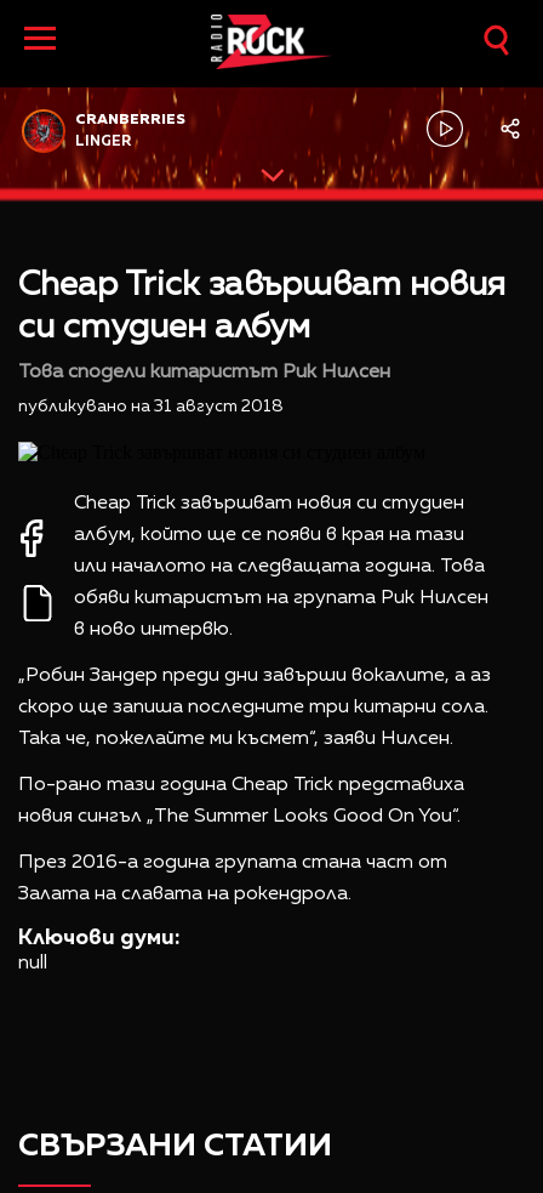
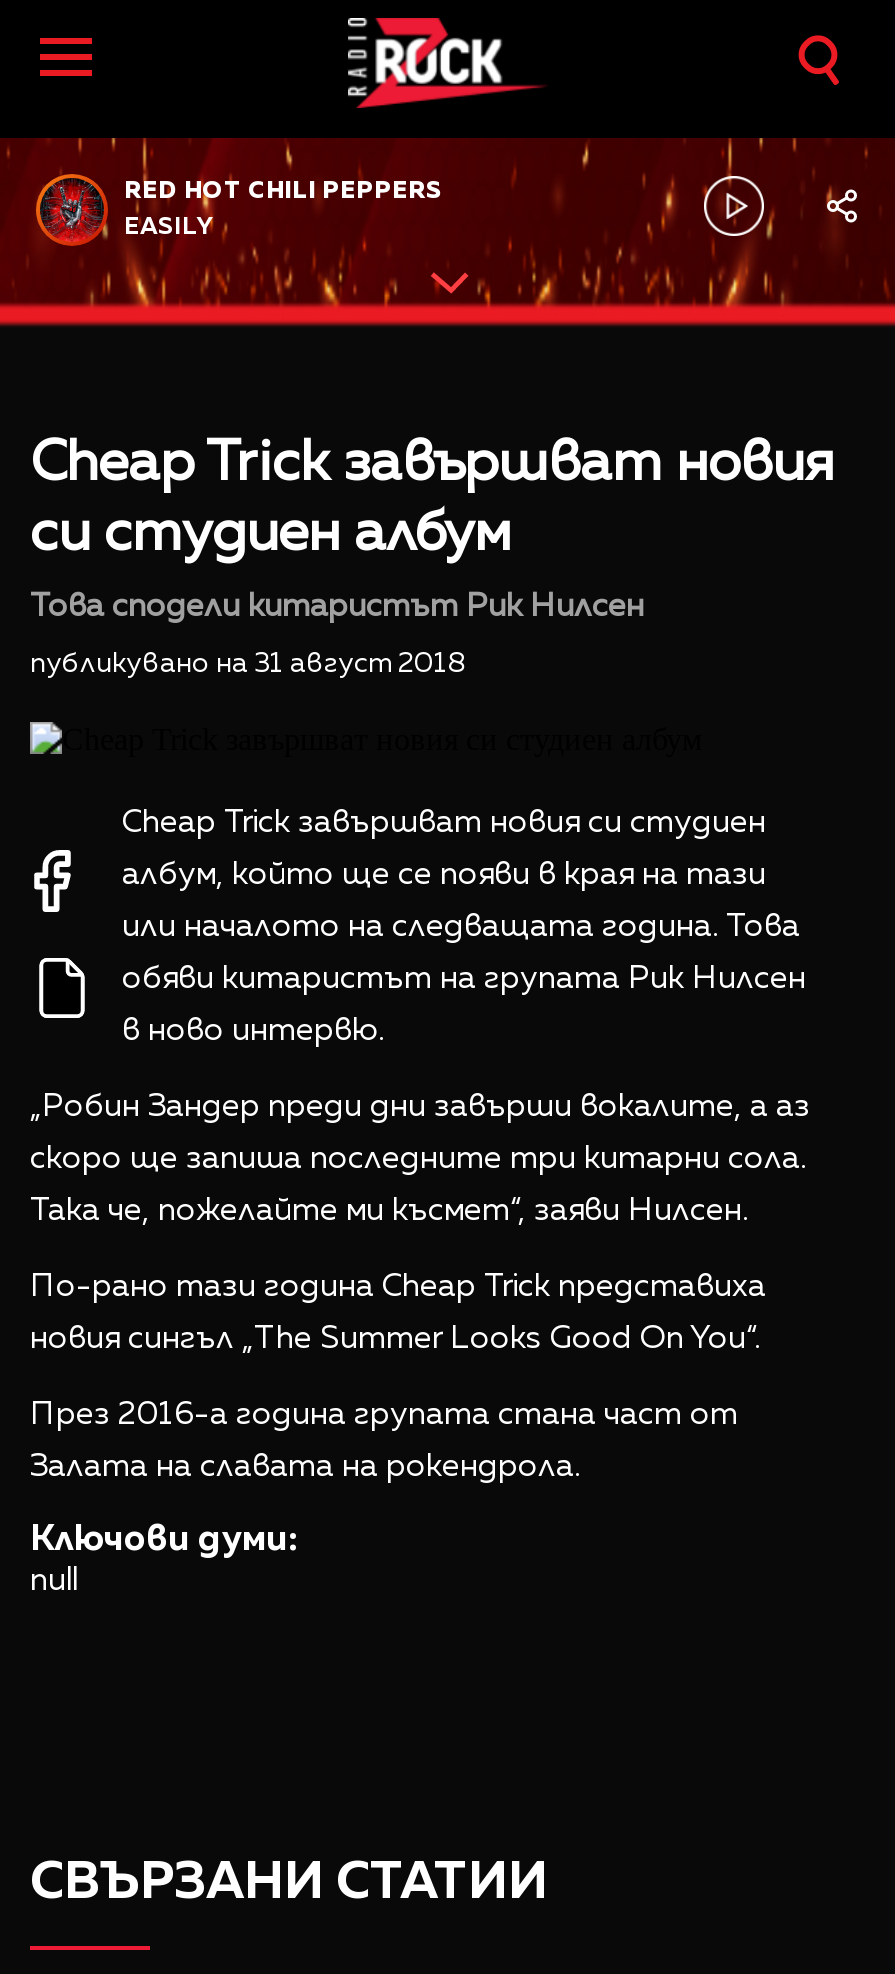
[75,113,185,128] CRANBERRIES -> [124,180,442,204] RED HOT CHILI PEPPERS
[75,134,131,149] LINGER -> [124,216,212,240] EASILY

